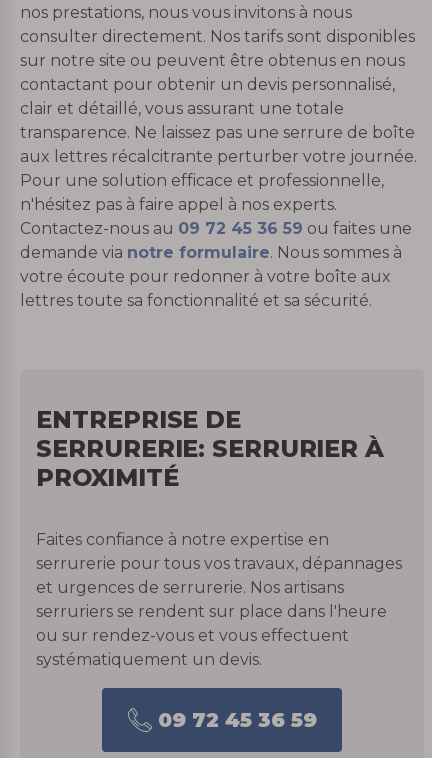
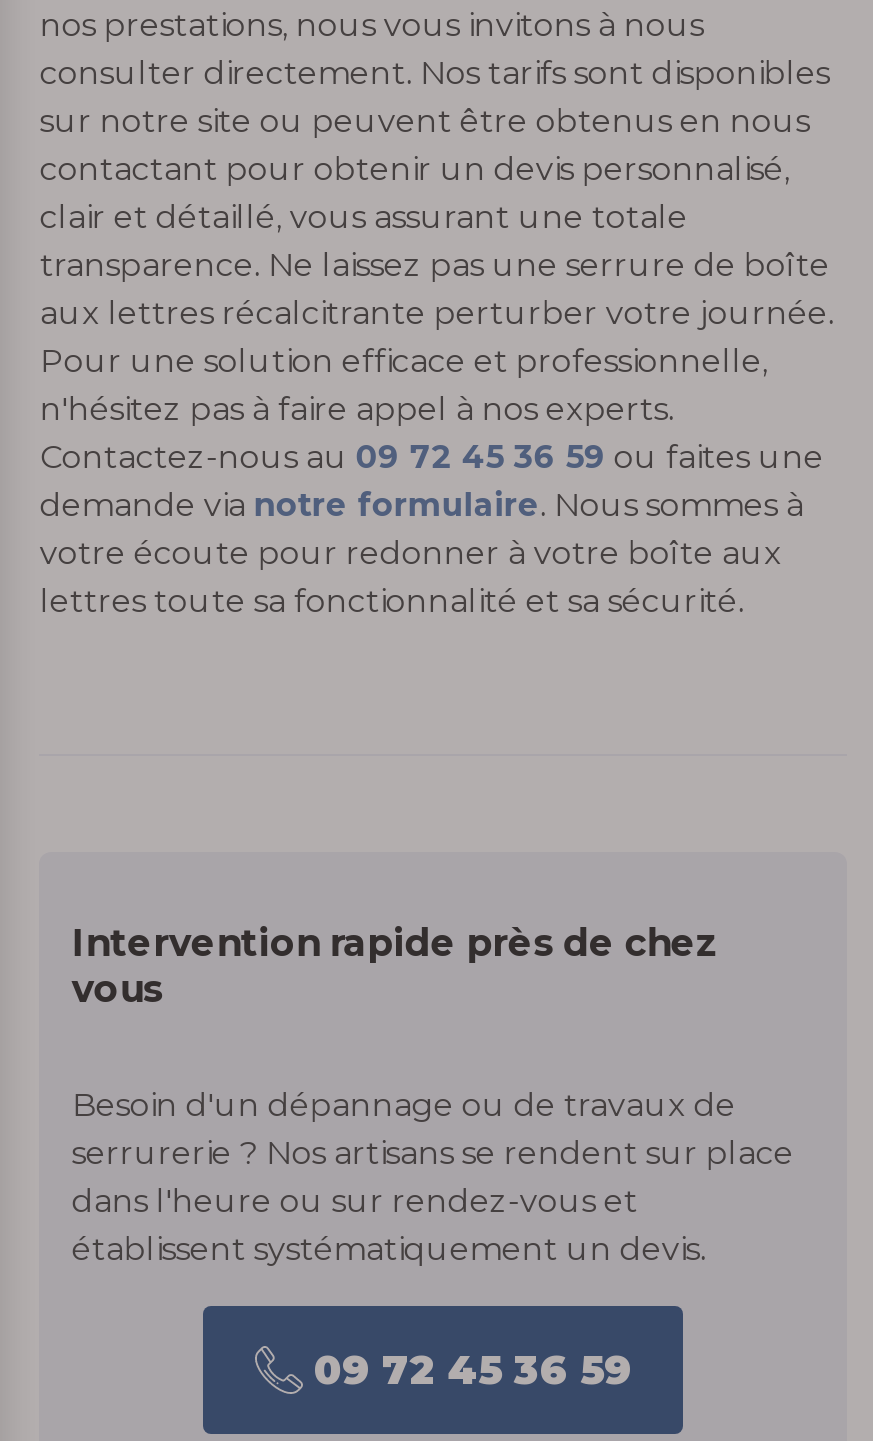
[36,405,384,492] ENTREPRISE DE | SERRURERIE: SERRURIER À | PROXIMITÉ -> [72,921,718,1013] Intervention rapide près de chez | vous
[36,530,402,669] Faites confiance à notre expertise en | serrurerie pour tous vos travaux, dépannages | et urgences de serrurerie. Nos artisans | serruriers se rendent sur place dans l'heure | ou sur rendez-vous et vous effectuent | systématiquement un devis. -> [72,1086,794,1268] Besoin d'un dépannage ou de travaux de | serrurerie ? Nos artisans se rendent sur place | dans l'heure ou sur rendez-vous et | établissent systématiquement un devis.

